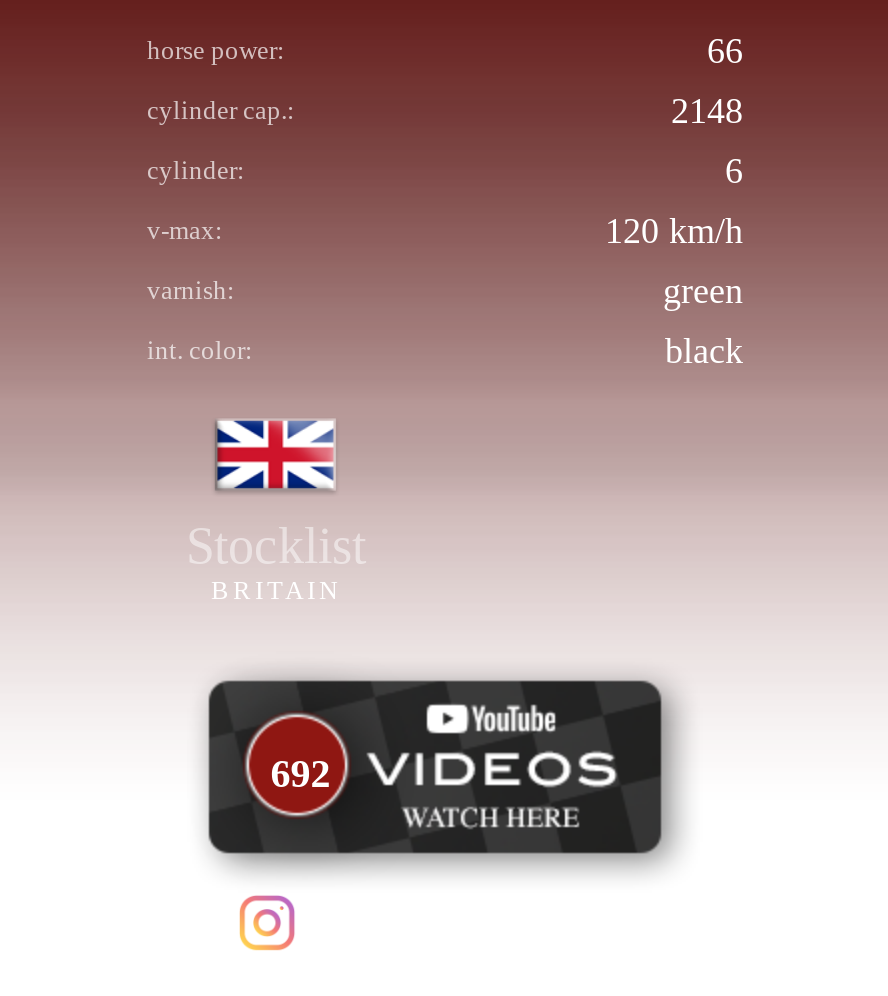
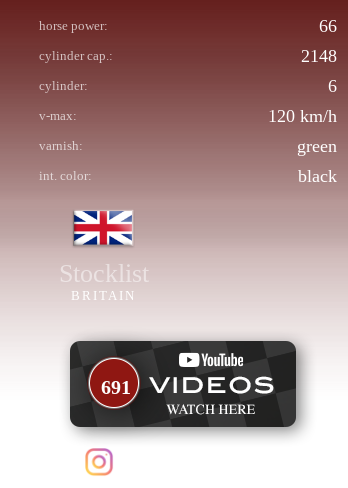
[271,751,331,795] 692 -> [101,376,131,398] 691

